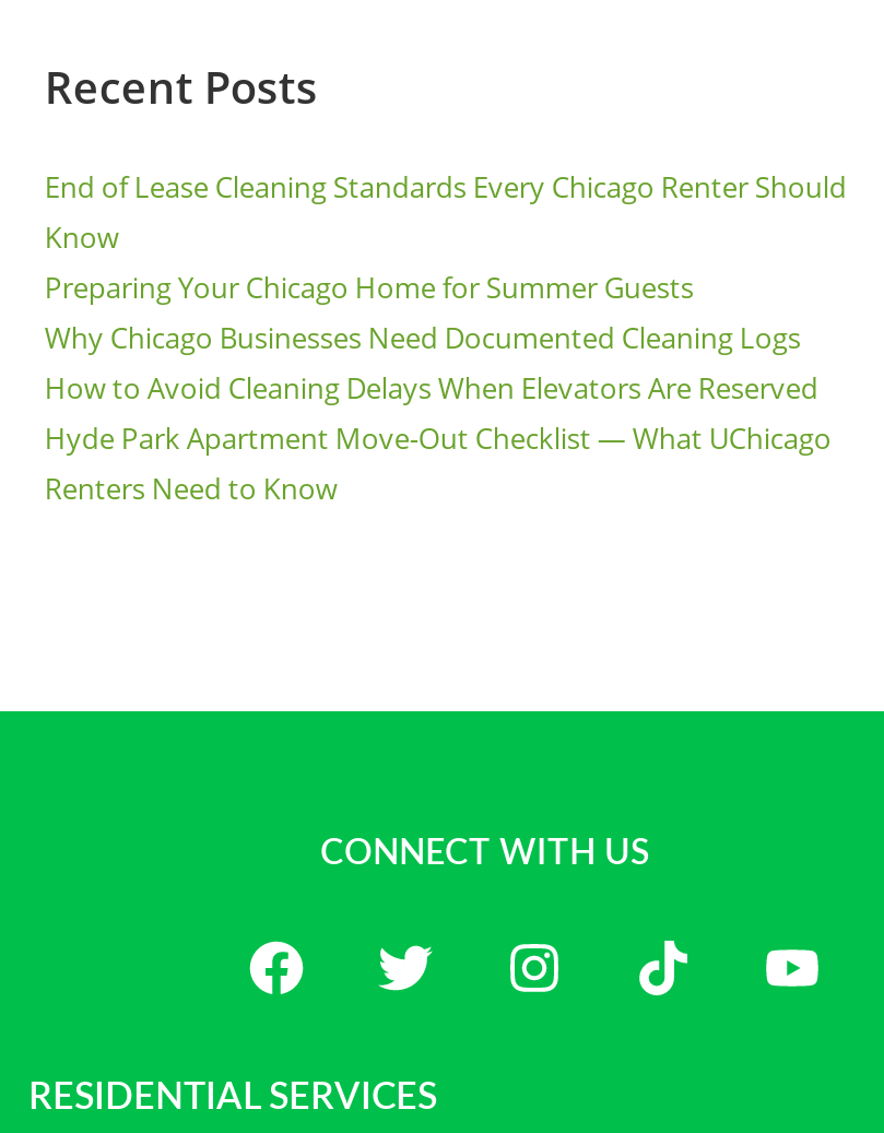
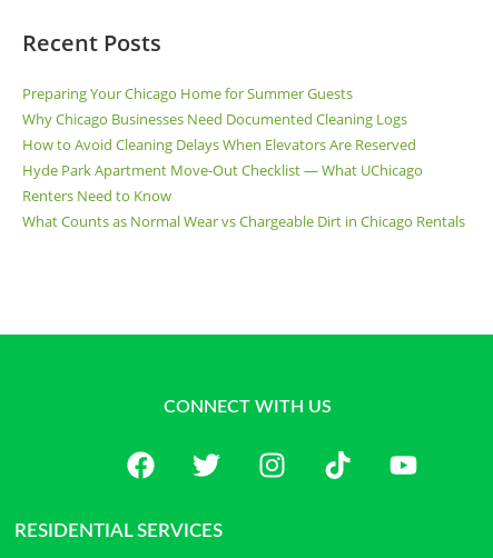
[45,167,847,257] End of Lease Cleaning Standards Every Chicago Renter Should | Know -> none
moved [45,267,831,508] -> [23,83,423,206]: Preparing Your Chicago Home for Summer Guests | Why Chicago Businesses Need Documented Cleaning Logs | How to Avoid Cleaning Delays When Elevators Are Reserved | Hyde Park Apartment Move-Out Checklist — What UChicago | Renters Need to Know
none -> [23,211,466,231] What Counts as Normal Wear vs Chargeable Dirt in Chicago Rentals

